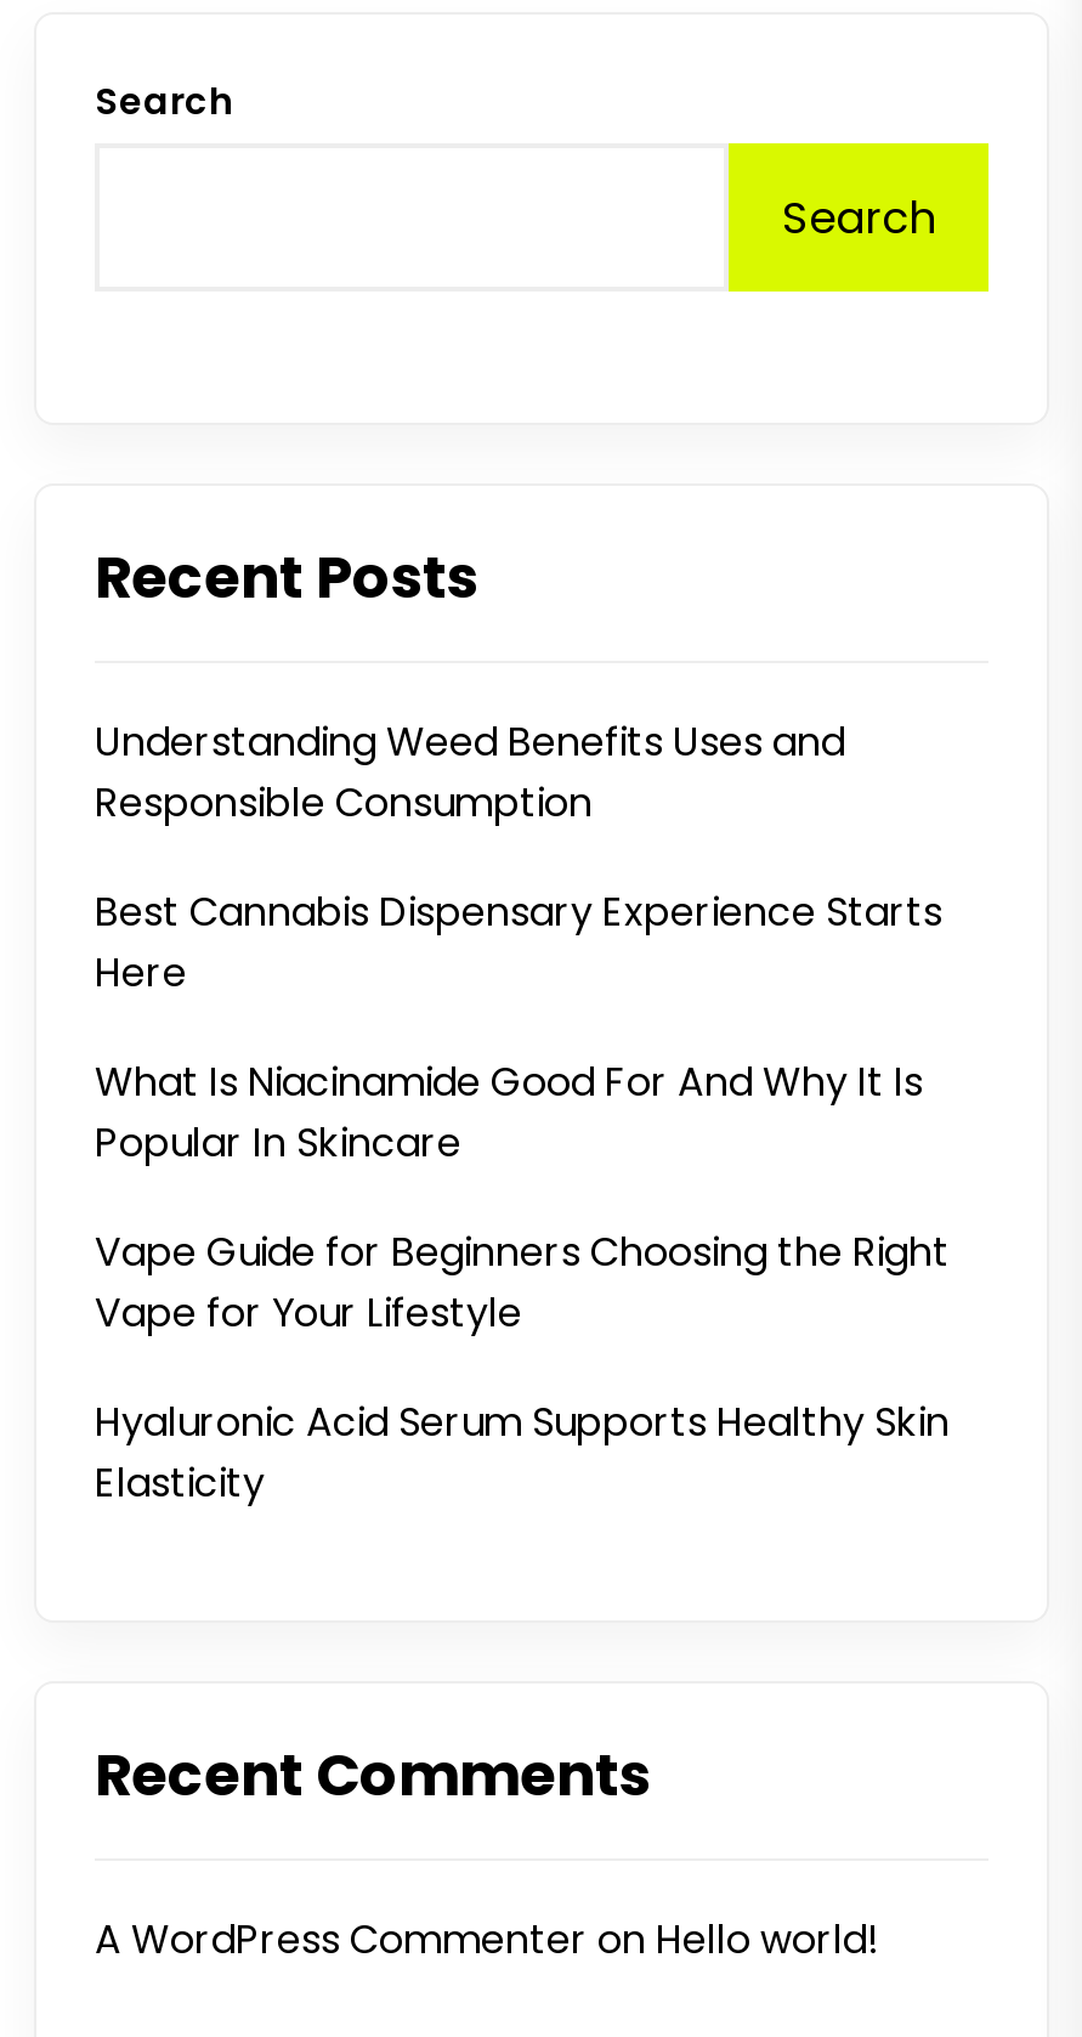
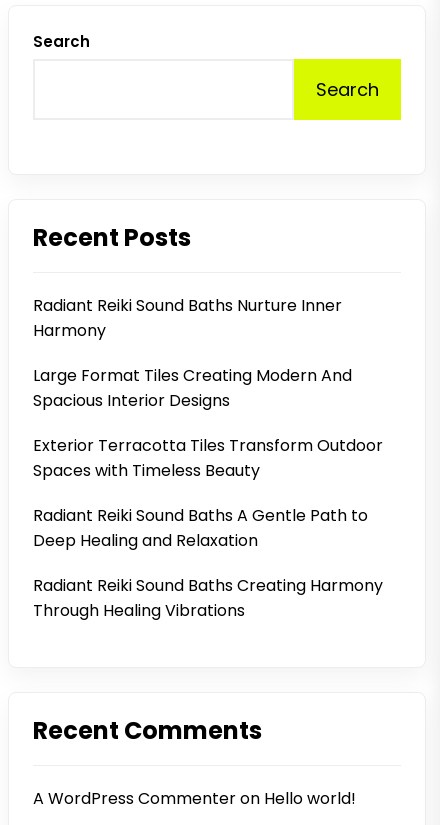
[95,714,845,831] Understanding Weed Benefits Uses and | Responsible Consumption -> [33,294,342,342] Radiant Reiki Sound Baths Nurture Inner | Harmony
[95,884,942,1001] Best Cannabis Dispensary Experience Starts | Here -> [33,364,352,412] Large Format Tiles Creating Modern And | Spacious Interior Designs
[95,1054,923,1171] What Is Niacinamide Good For And Why It Is | Popular In Skincare -> [33,434,383,482] Exterior Terracotta Tiles Transform Outdoor | Spaces with Timeless Beauty
[95,1224,950,1341] Vape Guide for Beginners Choosing the Right | Vape for Your Lifestyle -> [33,504,368,552] Radiant Reiki Sound Baths A Gentle Path to | Deep Healing and Relaxation
[95,1394,950,1511] Hyaluronic Acid Serum Supports Healthy Skin | Elasticity -> [33,574,383,622] Radiant Reiki Sound Baths Creating Harmony | Through Healing Vibrations

